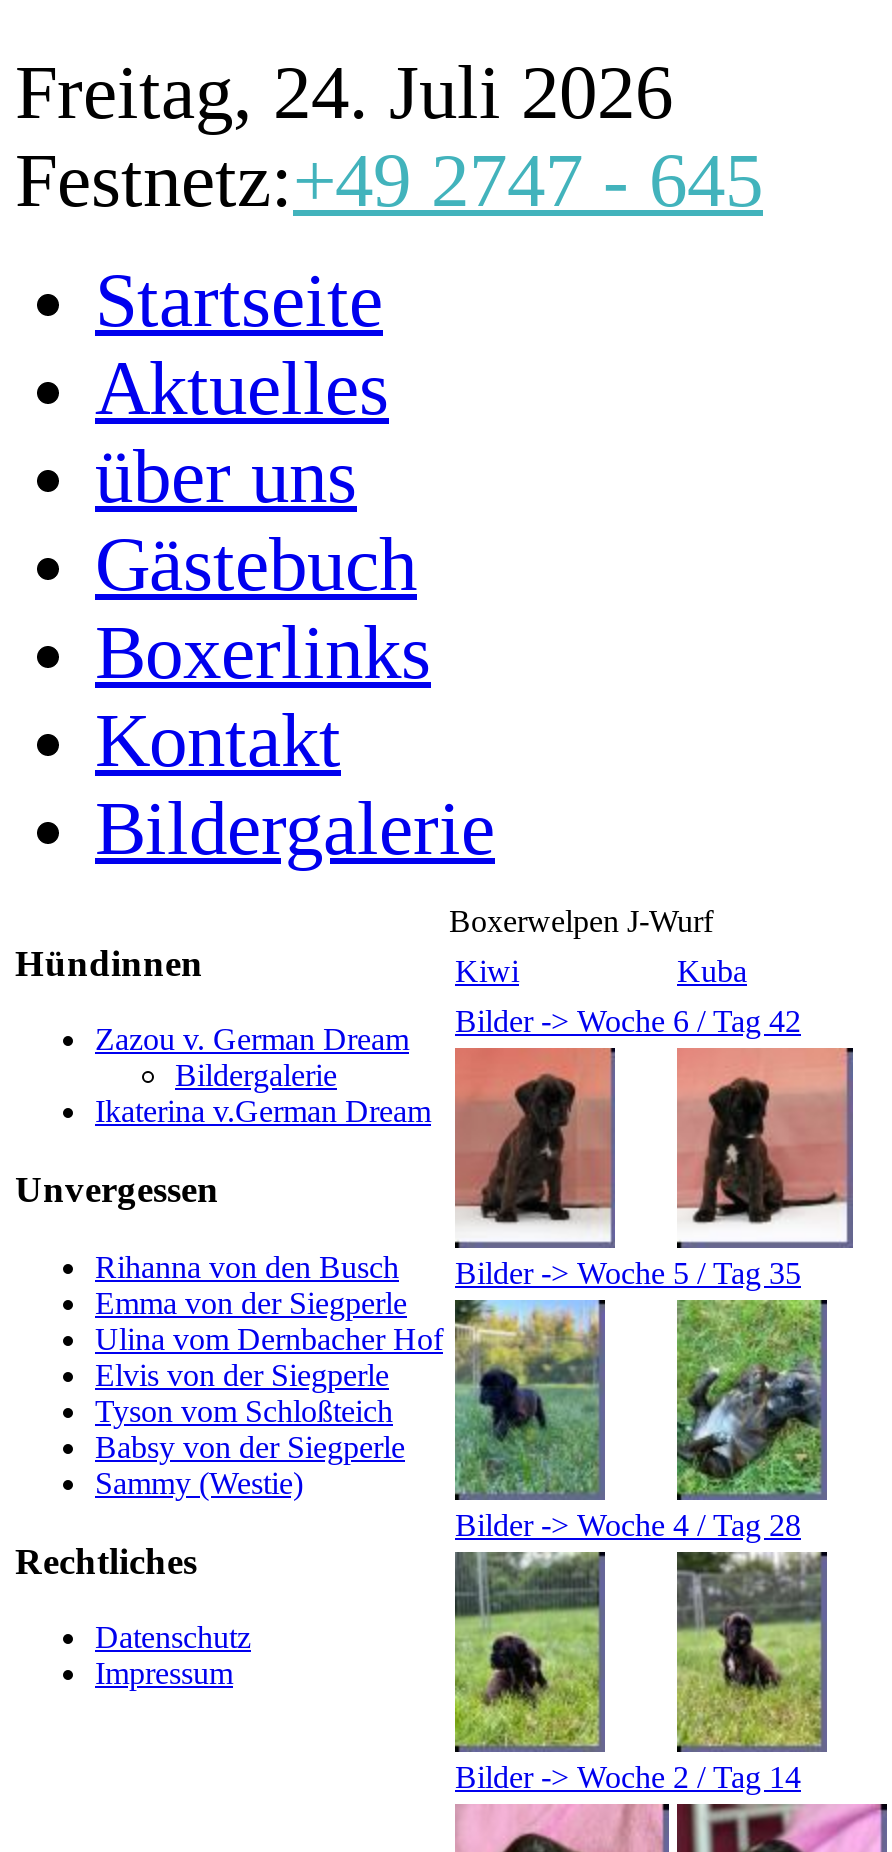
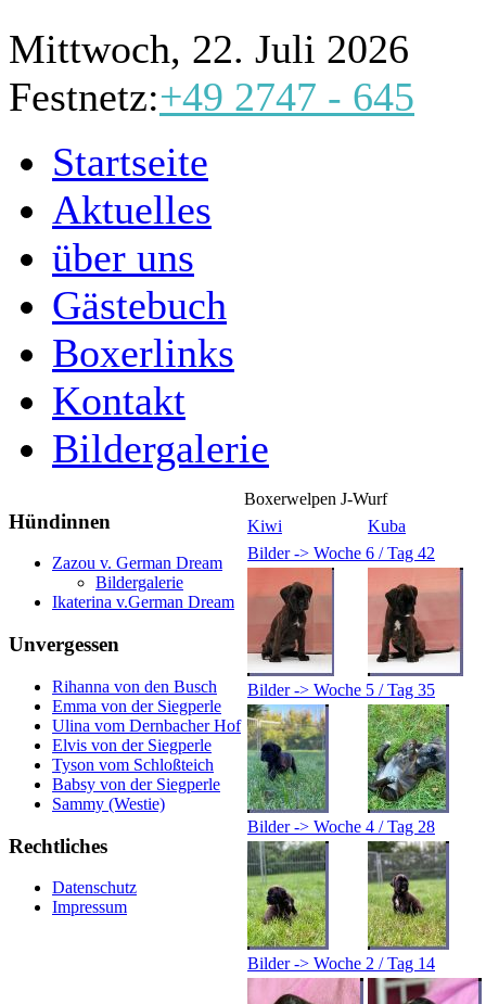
[15,50,673,134] Freitag, 24. Juli 2026 -> [9,26,409,72] Mittwoch, 22. Juli 2026

